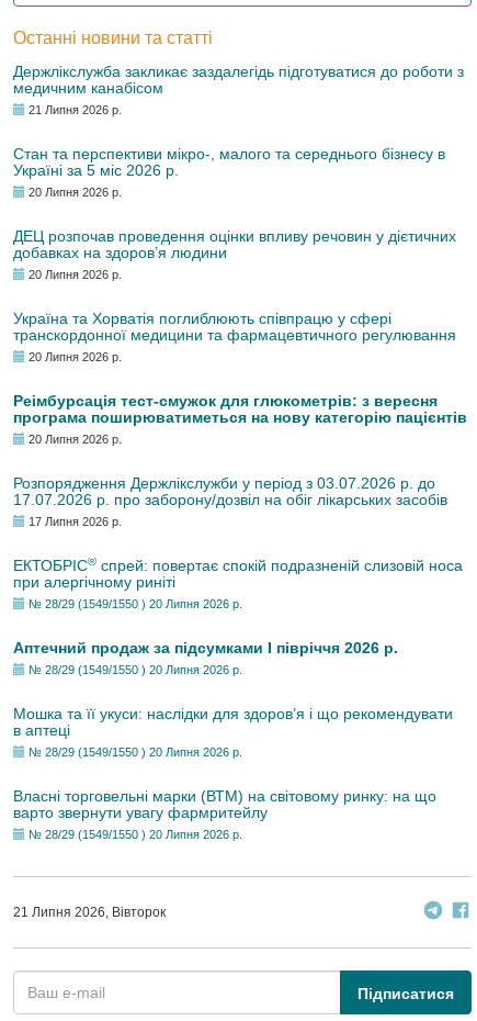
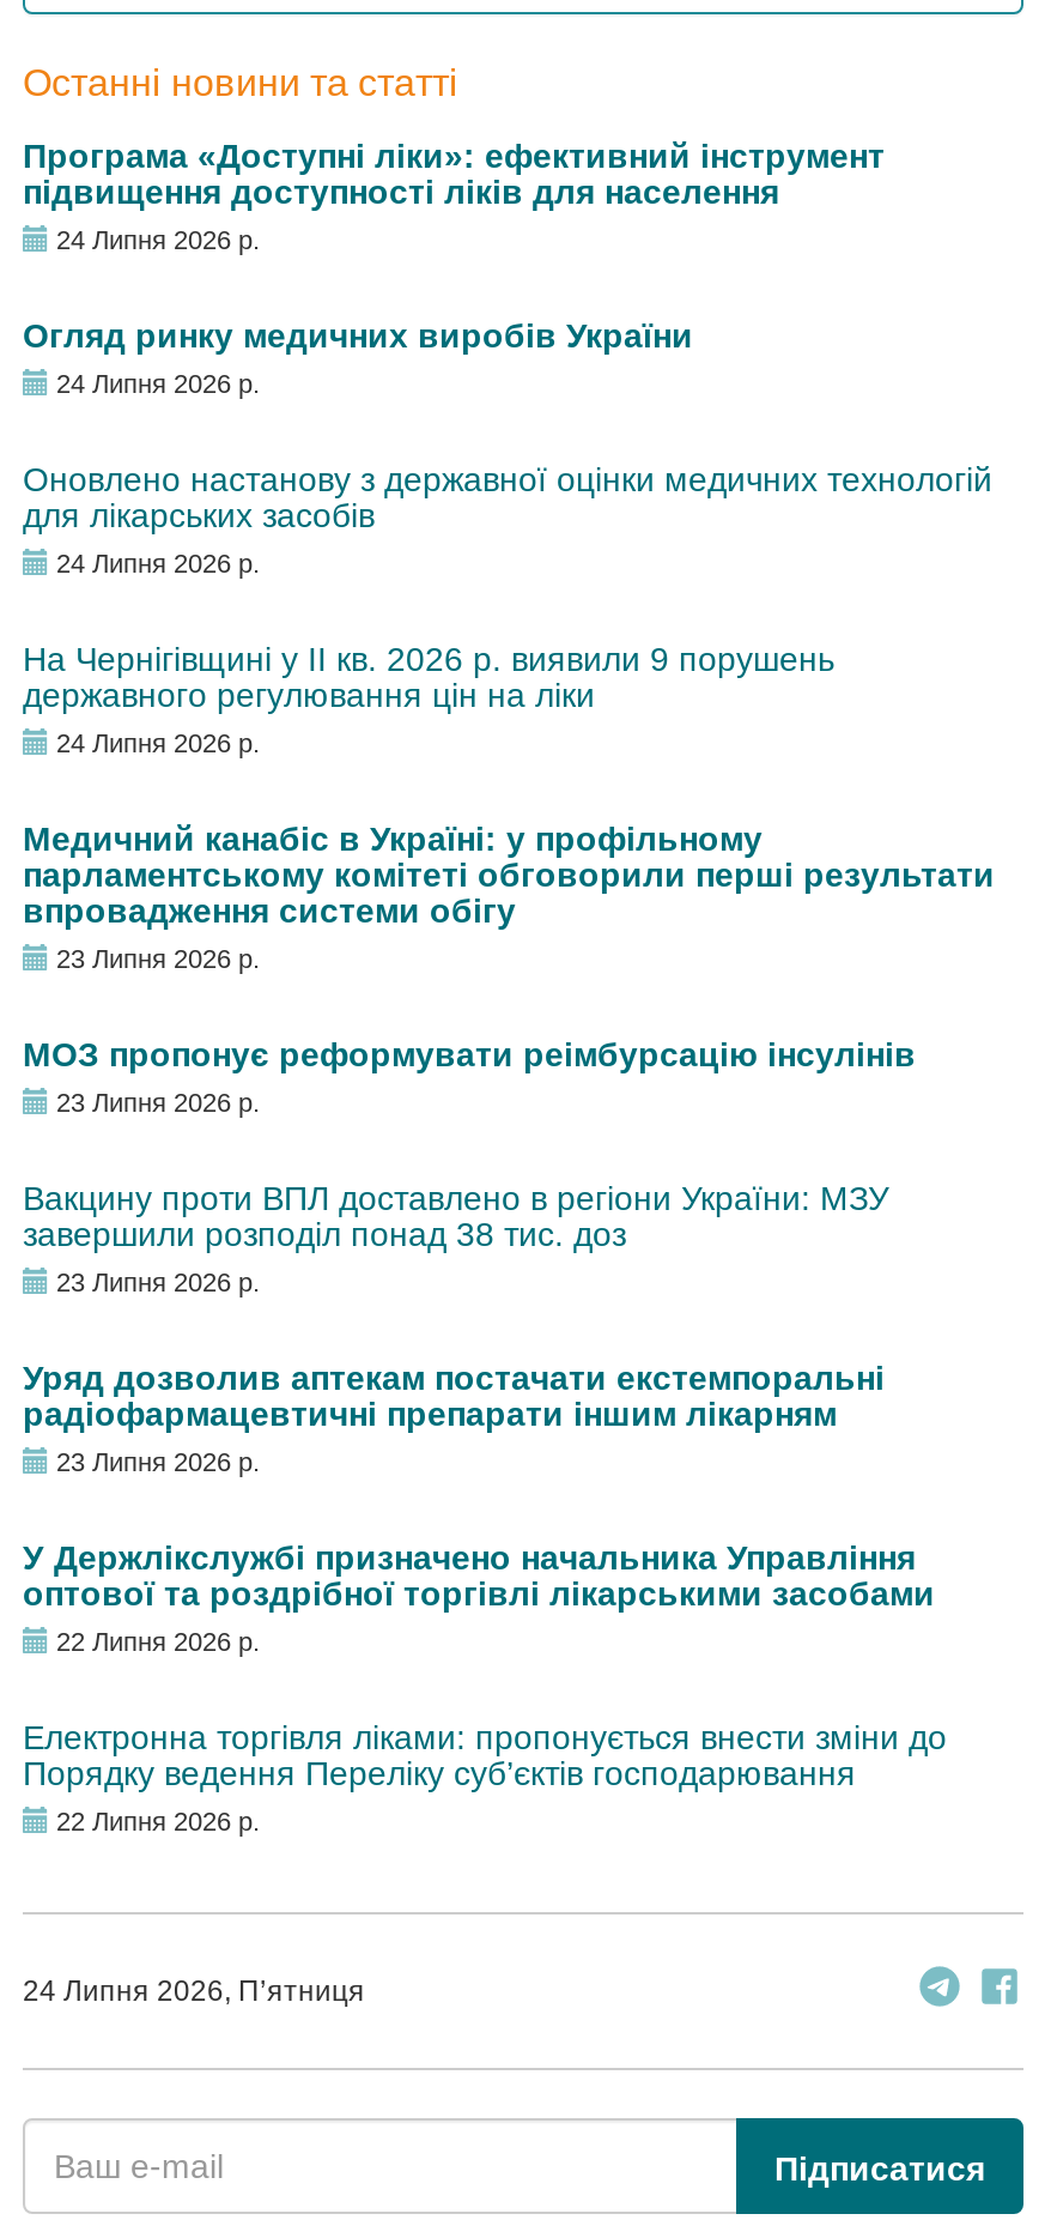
[13,63,464,116] Держлікслужба закликає заздалегідь підготуватися до роботи з | медичним канабісом | 21 Липня 2026 р. -> [23,137,885,254] Програма «Доступні ліки»: ефективний інструмент | підвищення доступності ліків для населення | 24 Липня 2026 р.
[13,145,445,199] Стан та перспективи мікро-, малого та середнього бізнесу в | Україні за 5 міс 2026 р. | 20 Липня 2026 р. -> [23,316,693,398] Огляд ринку медичних виробів України | 24 Липня 2026 р.
[13,227,456,281] ДЕЦ розпочав проведення оцінки впливу речовин у дієтичних | добавках на здоров’я людини | 20 Липня 2026 р. -> [23,460,992,577] Оновлено настанову з державної оцінки медичних технологій | для лікарських засобів | 24 Липня 2026 р.
[13,310,456,363] Україна та Хорватія поглиблюють співпрацю у сфері | транскордонної медицини та фармацевтичного регулювання | 20 Липня 2026 р. -> [23,640,834,757] На Чернігівщині у ІІ кв. 2026 р. виявили 9 порушень | державного регулювання цін на ліки | 24 Липня 2026 р.
[13,392,467,446] Реімбурсація тест-смужок для глюкометрів: з вересня | програма поширюватиметься на нову категорію пацієнтів | 20 Липня 2026 р. -> [23,819,995,973] Медичний канабіс в Україні: у профільному | парламентському комітеті обговорили перші результати | впровадження системи обігу | 23 Липня 2026 р.
[13,474,447,528] Розпорядження Держлікслужби у період з 03.07.2026 р. до | 17.07.2026 р. про заборону/дозвіл на обіг лікарських засобів | 17 Липня 2026 р. -> [23,1035,916,1117] МОЗ пропонує реформувати реімбурсацію інсулінів | 23 Липня 2026 р.
[13,554,463,610] ЕКТОБРІС® спрей: повертає спокій подразненій слизовій носа | при алергічному риніті | № 28/29 (1549/1550 ) 20 Липня 2026 р. -> [23,1179,889,1296] Вакцину проти ВПЛ доставлено в регіони України: МЗУ | завершили розподіл понад 38 тис. доз | 23 Липня 2026 р.
[13,639,398,676] Аптечний продаж за підсумками І півріччя 2026 р. | № 28/29 (1549/1550 ) 20 Липня 2026 р. -> [23,1359,885,1476] Уряд дозволив аптекам постачати екстемпоральні | радіофармацевтичні препарати іншим лікарням | 23 Липня 2026 р.
[13,705,453,759] Мошка та її укуси: наслідки для здоров’я і що рекомендувати | в аптеці | № 28/29 (1549/1550 ) 20 Липня 2026 р. -> [23,1538,935,1656] У Держлікслужбі призначено начальника Управління | оптової та роздрібної торгівлі лікарськими засобами | 22 Липня 2026 р.
[13,787,436,841] Власні торговельні марки (ВТМ) на світовому ринку: на що | варто звернути увагу фармритейлу | № 28/29 (1549/1550 ) 20 Липня 2026 р. -> [23,1718,947,1835] Електронна торгівля ліками: пропонується внести зміни до | Порядку ведення Переліку суб’єктів господарювання | 22 Липня 2026 р.
[13,905,166,920] 21 Липня 2026, Вівторок -> [23,1974,365,2008] 24 Липня 2026, П’ятниця

